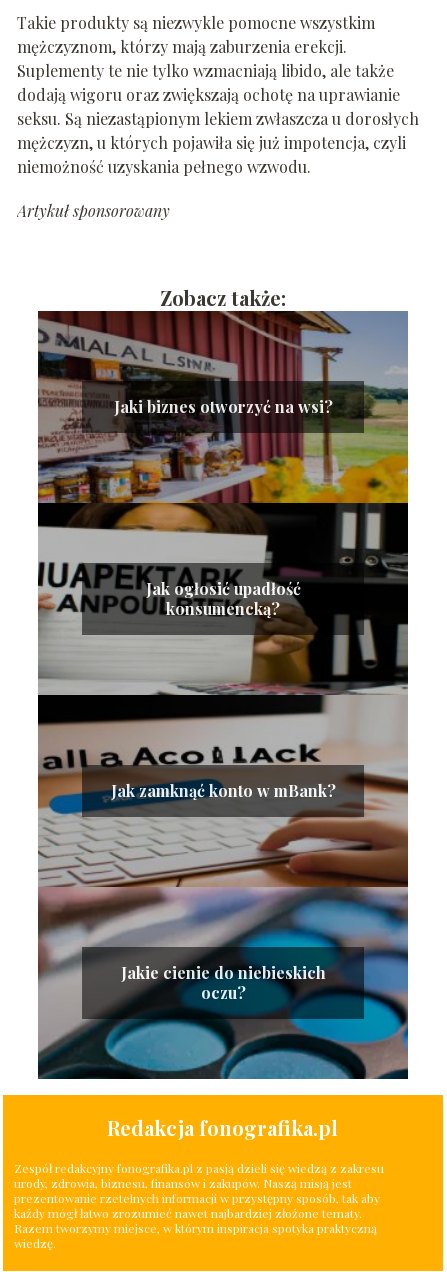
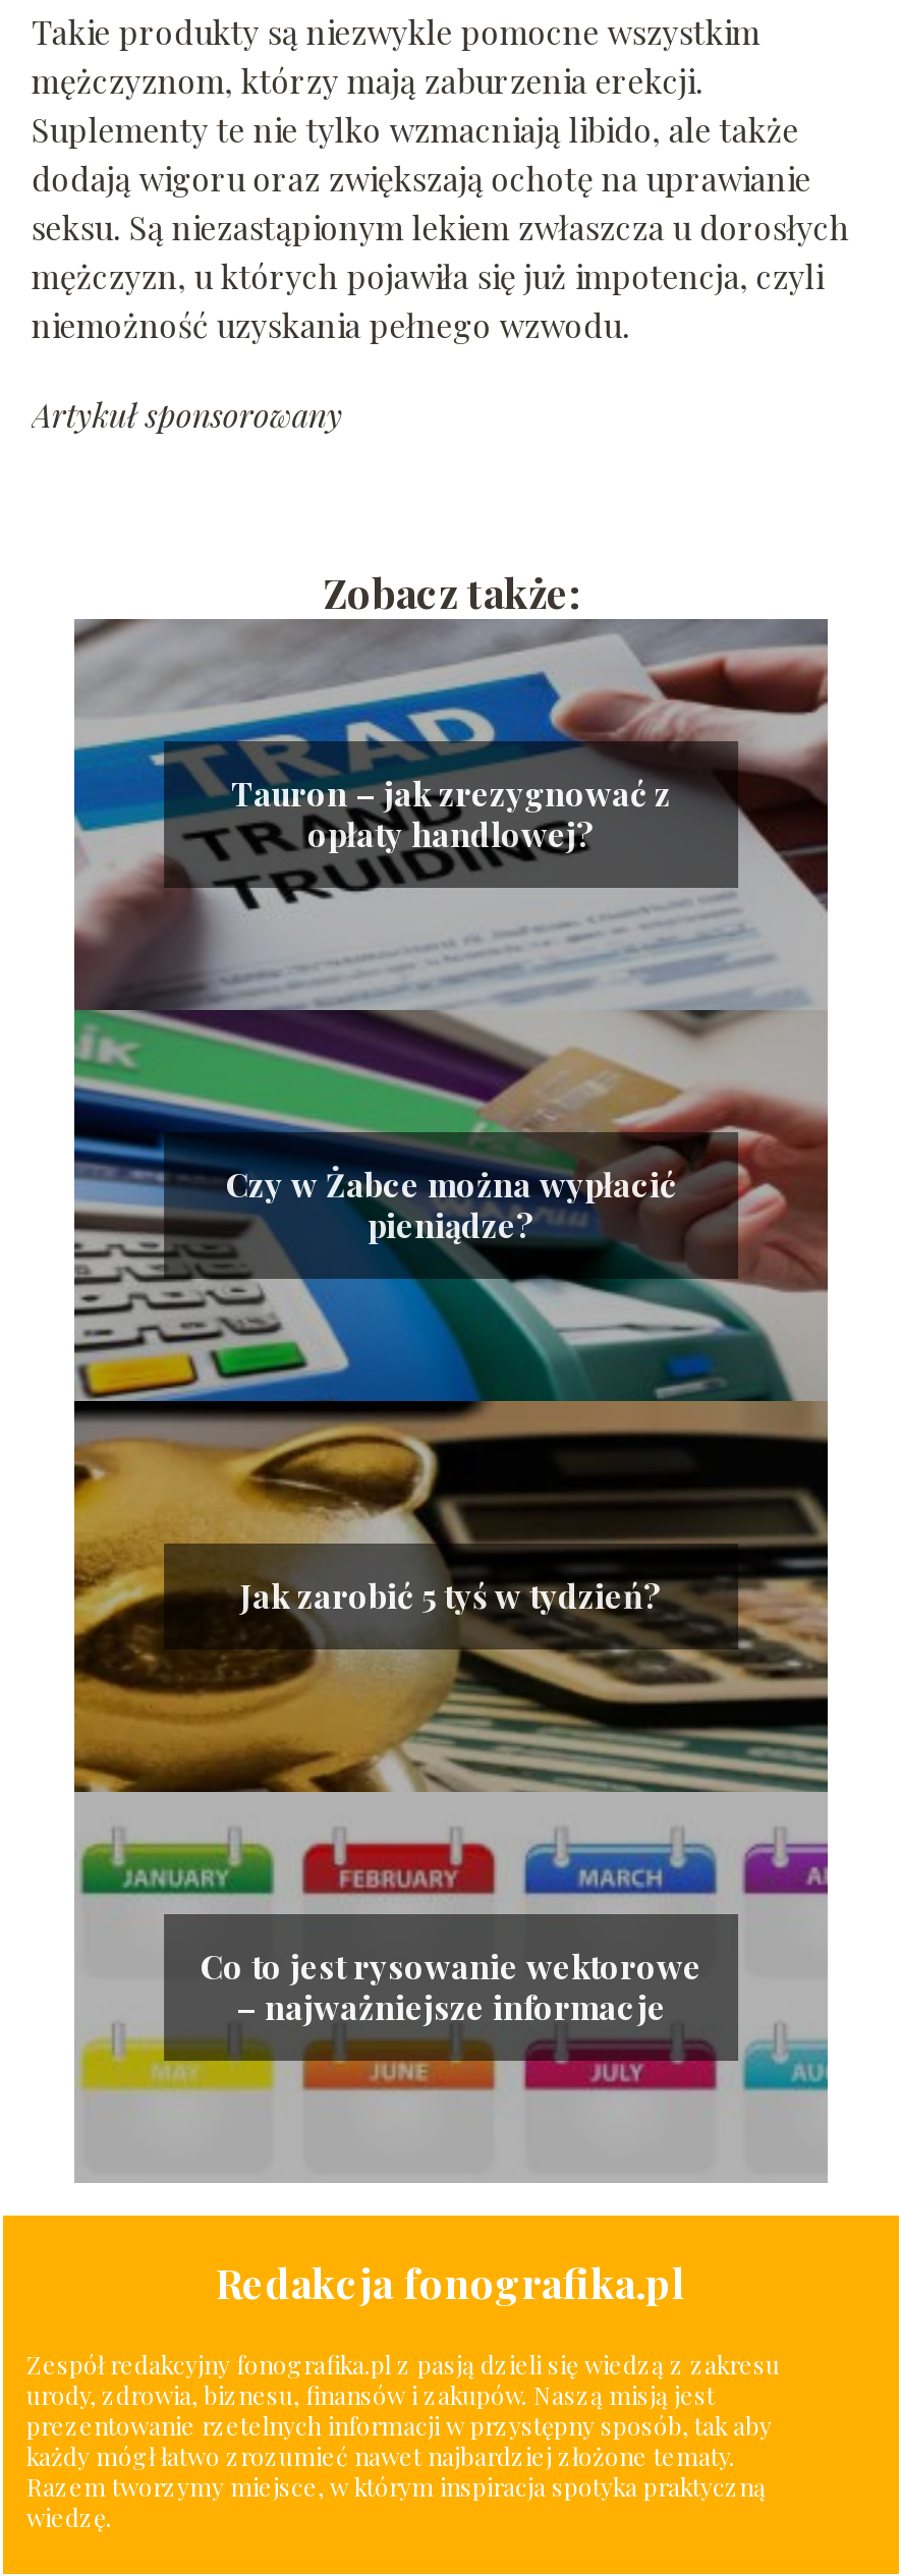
[37,310,409,1079] [image] | Jaki biznes otworzyć na wsi? -> [72,617,830,2181] [image] | Tauron – jak zrezygnować z | opłaty handlowej?
[145,578,300,619] Jak ogłosić upadłość | konsumencką? -> [226,1162,676,1246] Czy w Żabce można wypłacić | pieniądze?
[110,780,335,801] Jak zamknąć konto w mBank? -> [240,1574,662,1616] Jak zarobić 5 tyś w tydzień?
[120,962,325,1003] Jakie cienie do niebieskich | oczu? -> [201,1944,701,2028] Co to jest rysowanie wektorowe | – najważniejsze informacje

